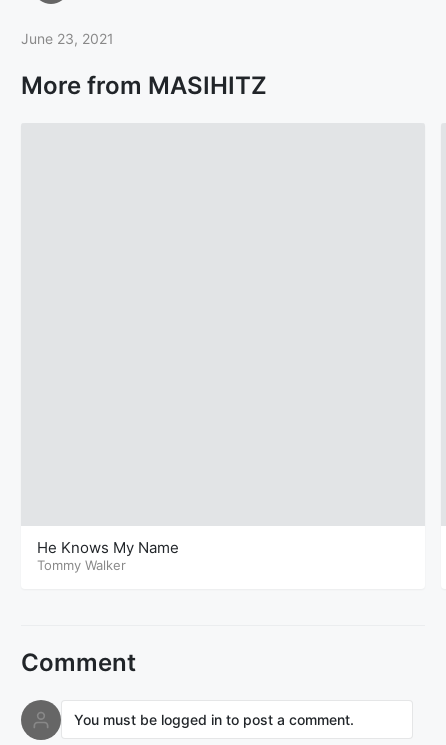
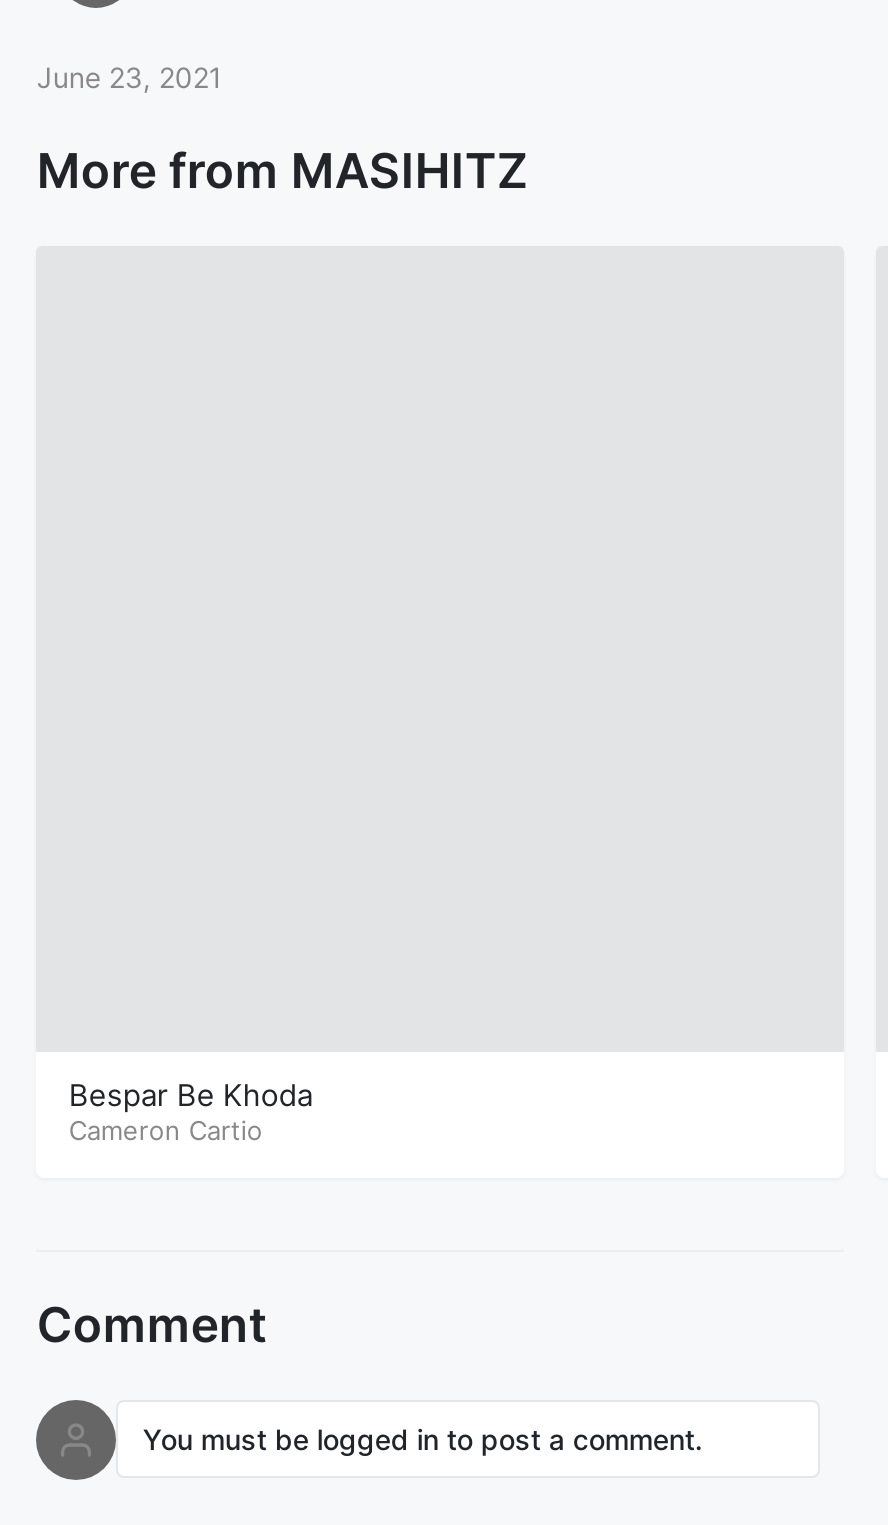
[37,538,179,573] He Knows My Name | Tommy Walker -> [69,1075,313,1145] Bespar Be Khoda | Cameron Cartio

